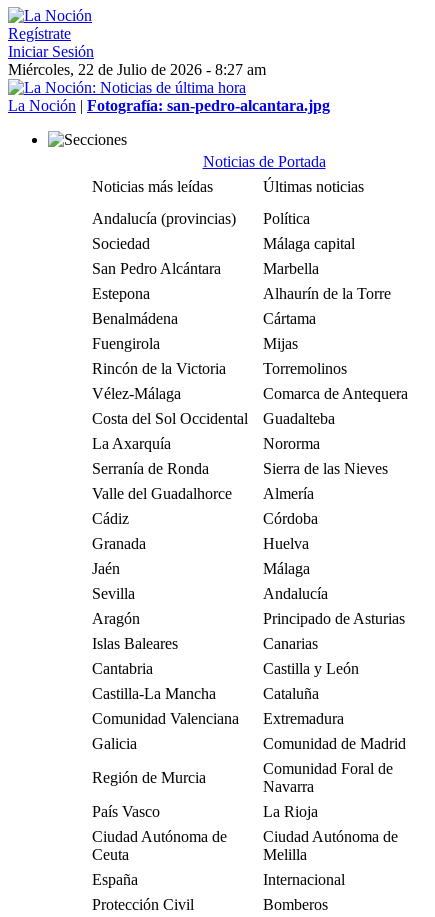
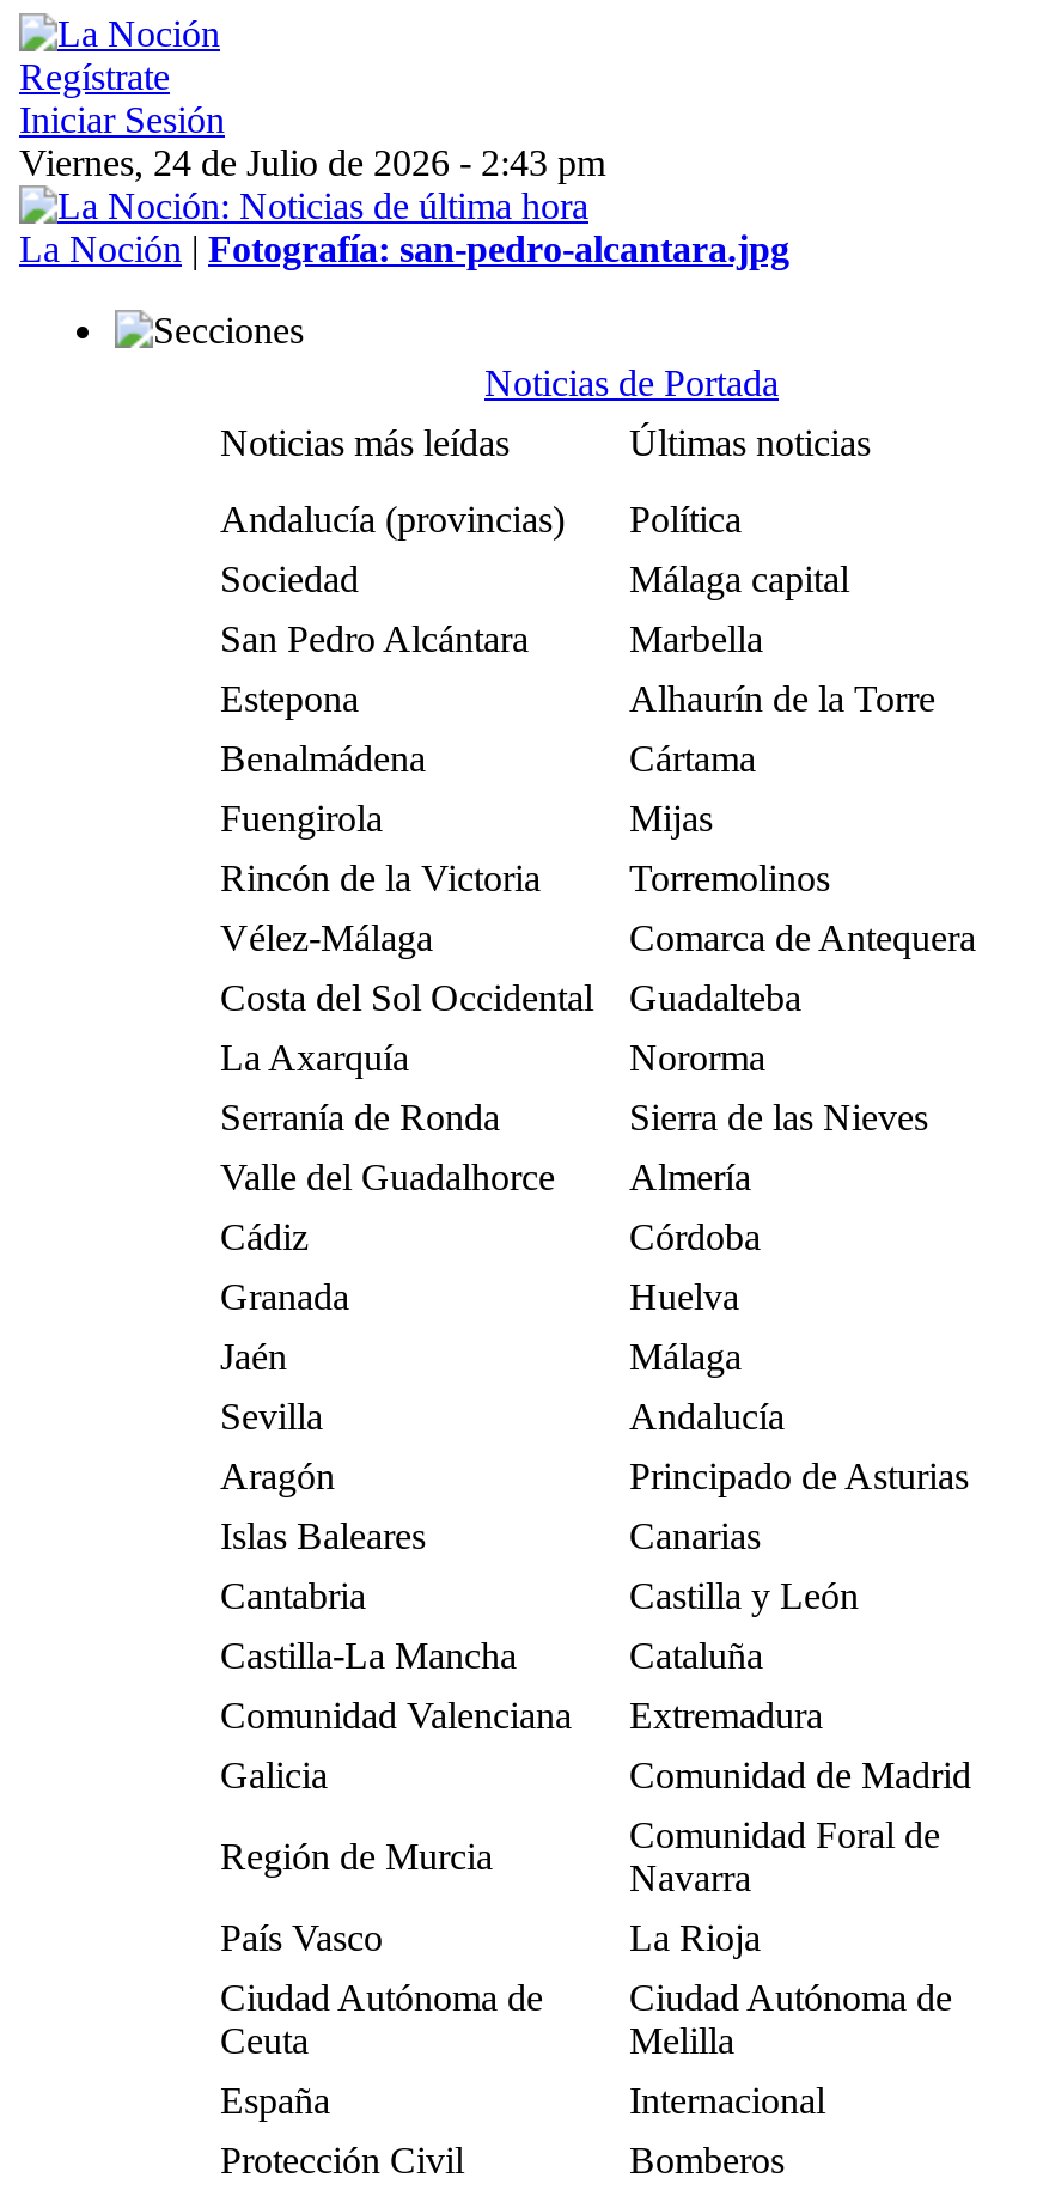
[8,61,266,78] Miércoles, 22 de Julio de 2026 - 8:27 am -> [19,142,605,183] Viernes, 24 de Julio de 2026 - 2:43 pm

